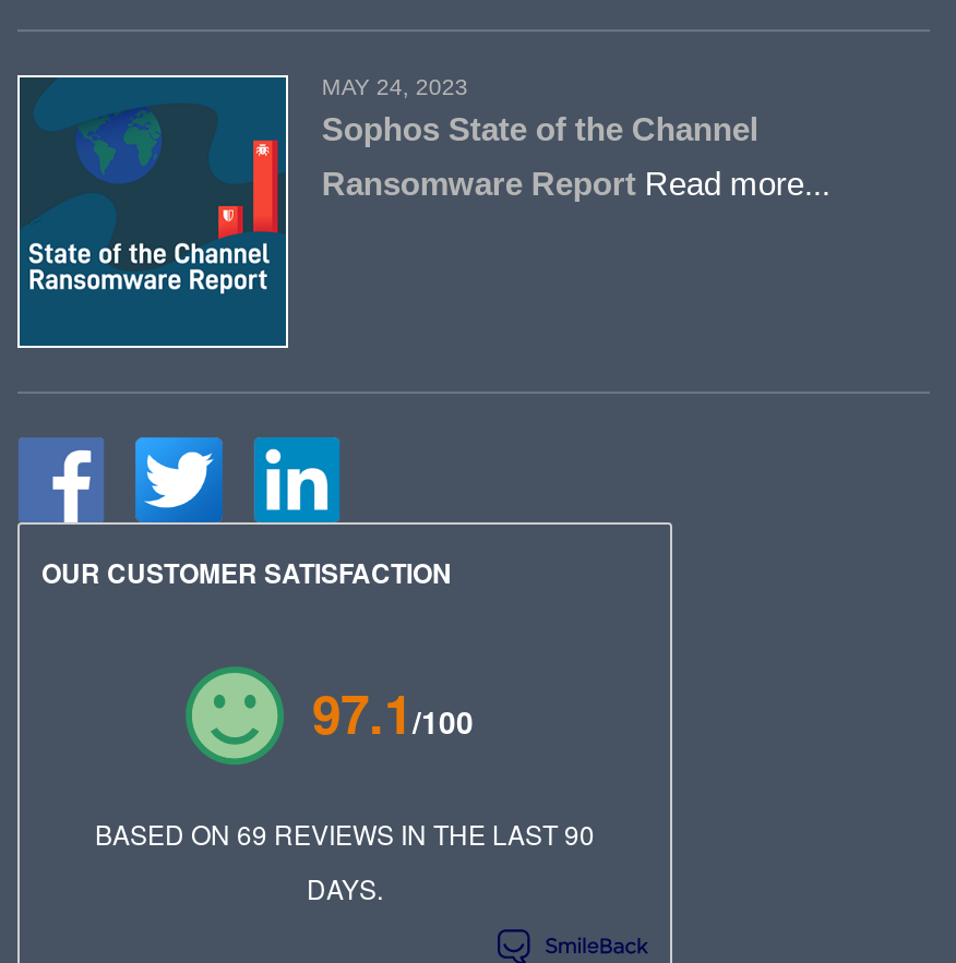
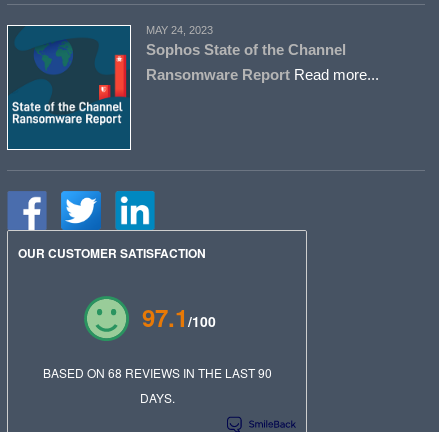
[95,816,595,853] BASED ON 69 REVIEWS IN THE LAST 90 -> [42,364,271,381] BASED ON 68 REVIEWS IN THE LAST 90

